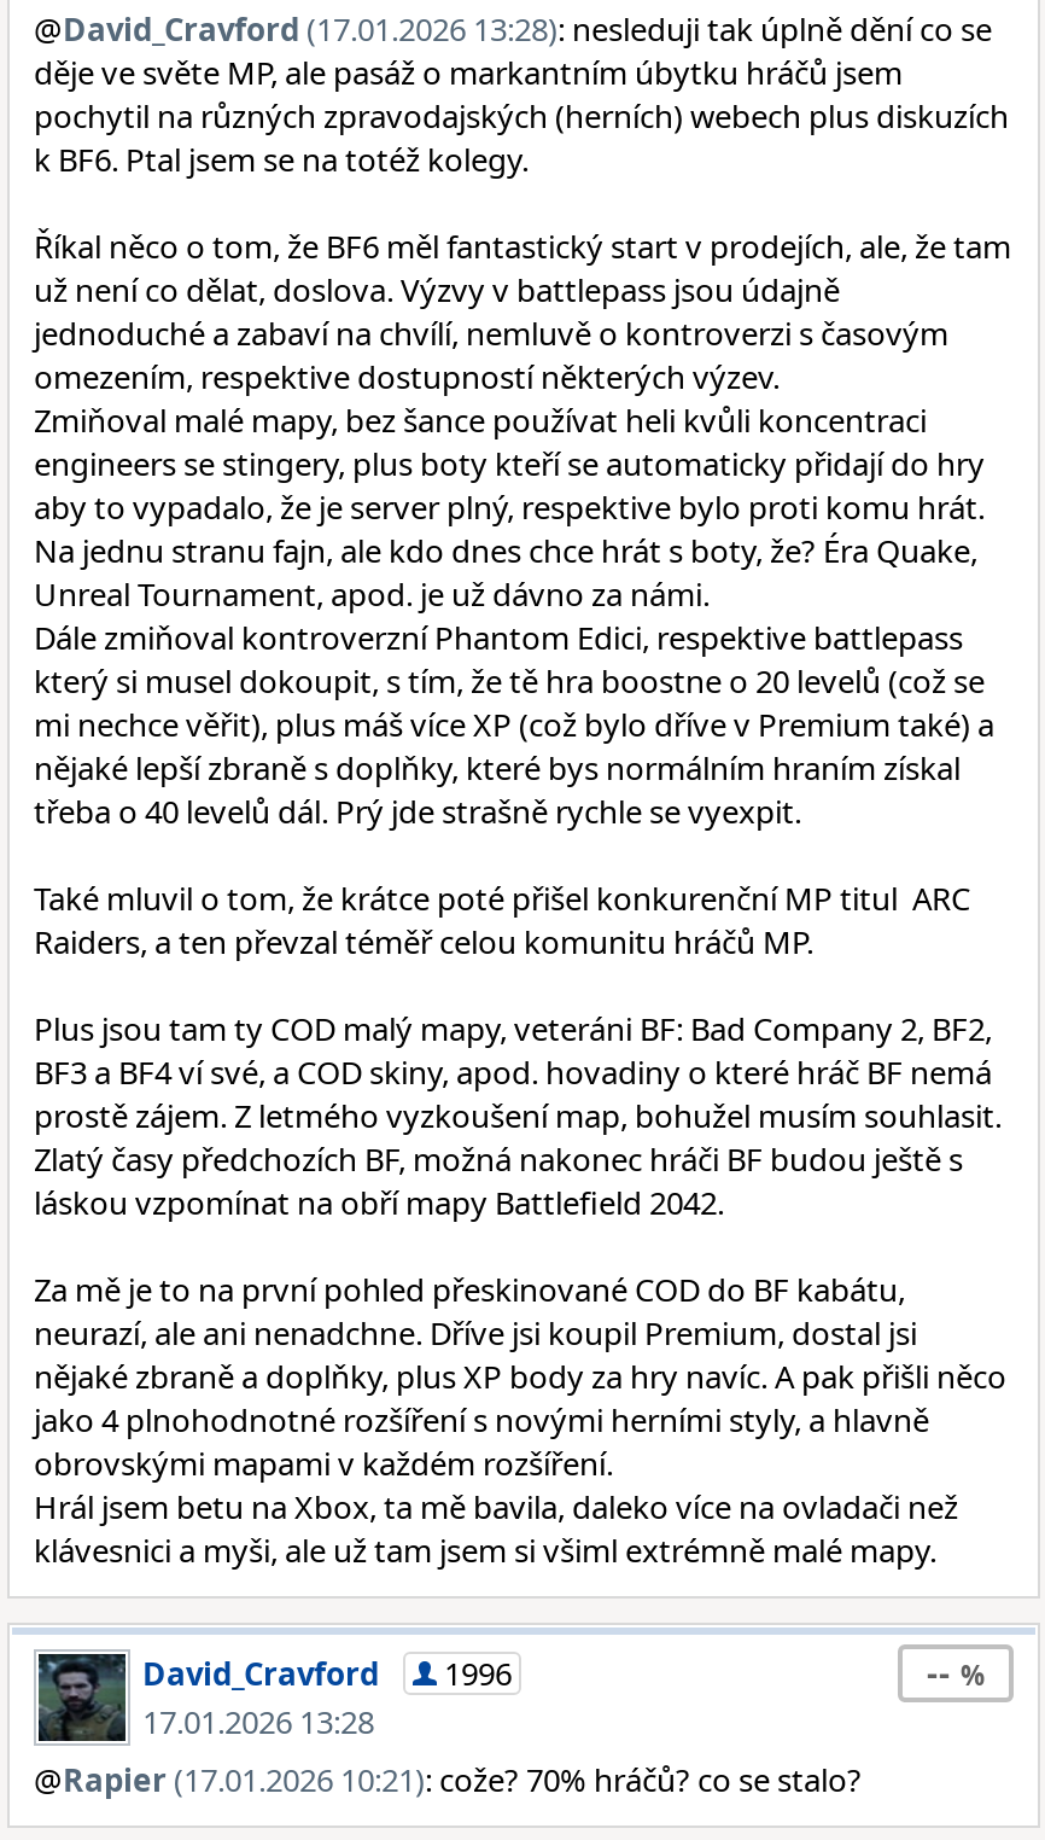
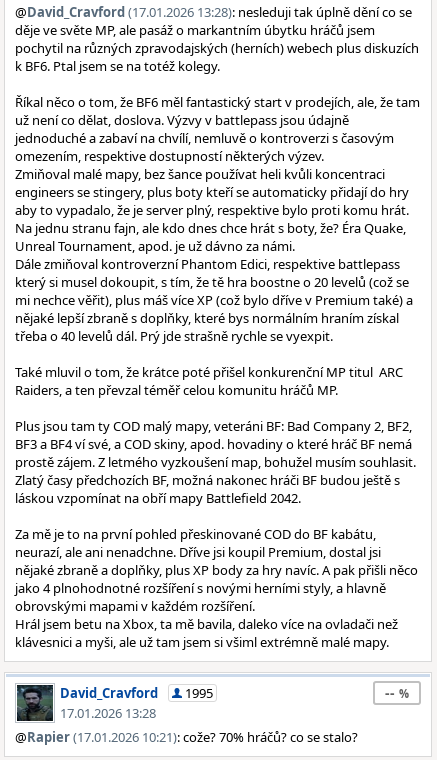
[142,1652,512,1695] David_Cravford 1996 -> [60,684,213,702] David_Cravford 1995

